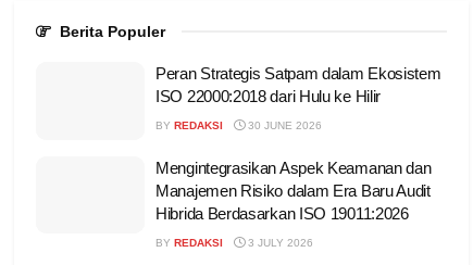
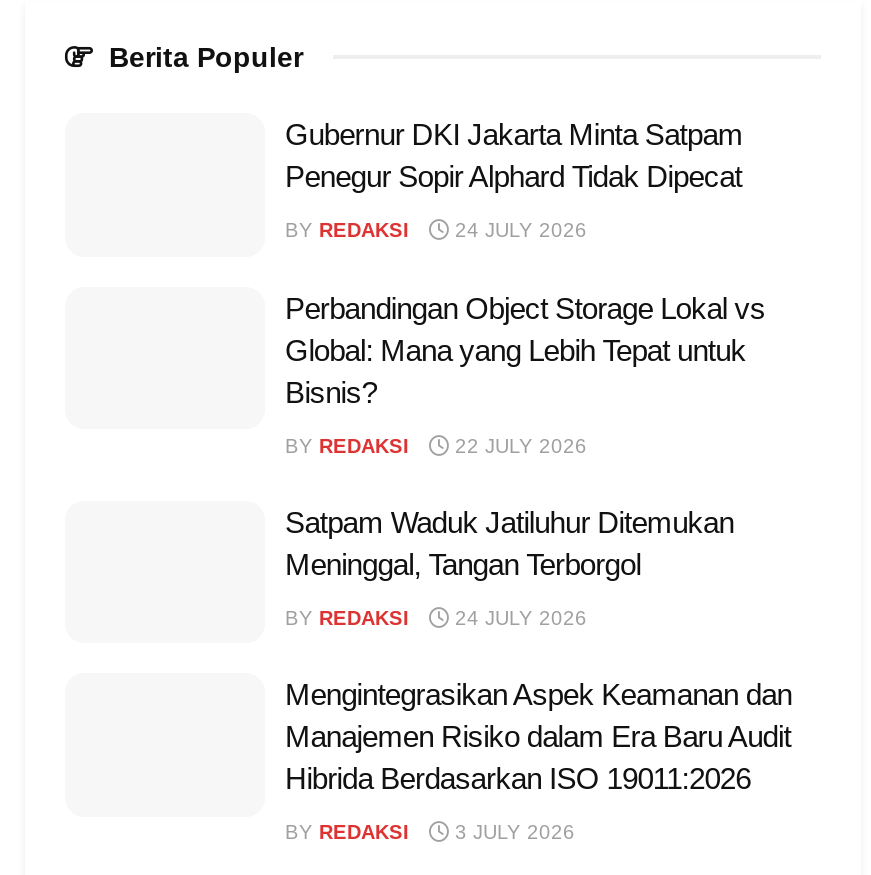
[155,64,441,106] Peran Strategis Satpam dalam Ekosistem | ISO 22000:2018 dari Hulu ke Hilir -> [285,118,743,194] Gubernur DKI Jakarta Minta Satpam | Penegur Sopir Alphard Tidak Dipecat
[245,120,322,132] 30 JUNE 2026 -> [285,220,765,629] 24 JULY 2026 | Perbandingan Object Storage Lokal vs | Global: Mana yang Lebih Tepat untuk | Bisnis? | BY REDAKSI | 22 JULY 2026 | Satpam Waduk Jatiluhur Ditemukan | Meninggal, Tangan Terborgol | BY REDAKSI | 24 JULY 2026

